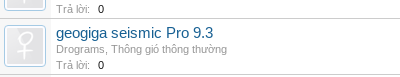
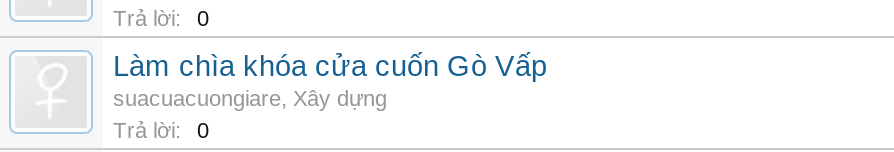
[56,25,227,55] geogiga seismic Pro 9.3 | Drograms, Thông gió thông thường -> [113,50,547,110] Làm chìa khóa cửa cuốn Gò Vấp | suacuacuongiare, Xây dựng

